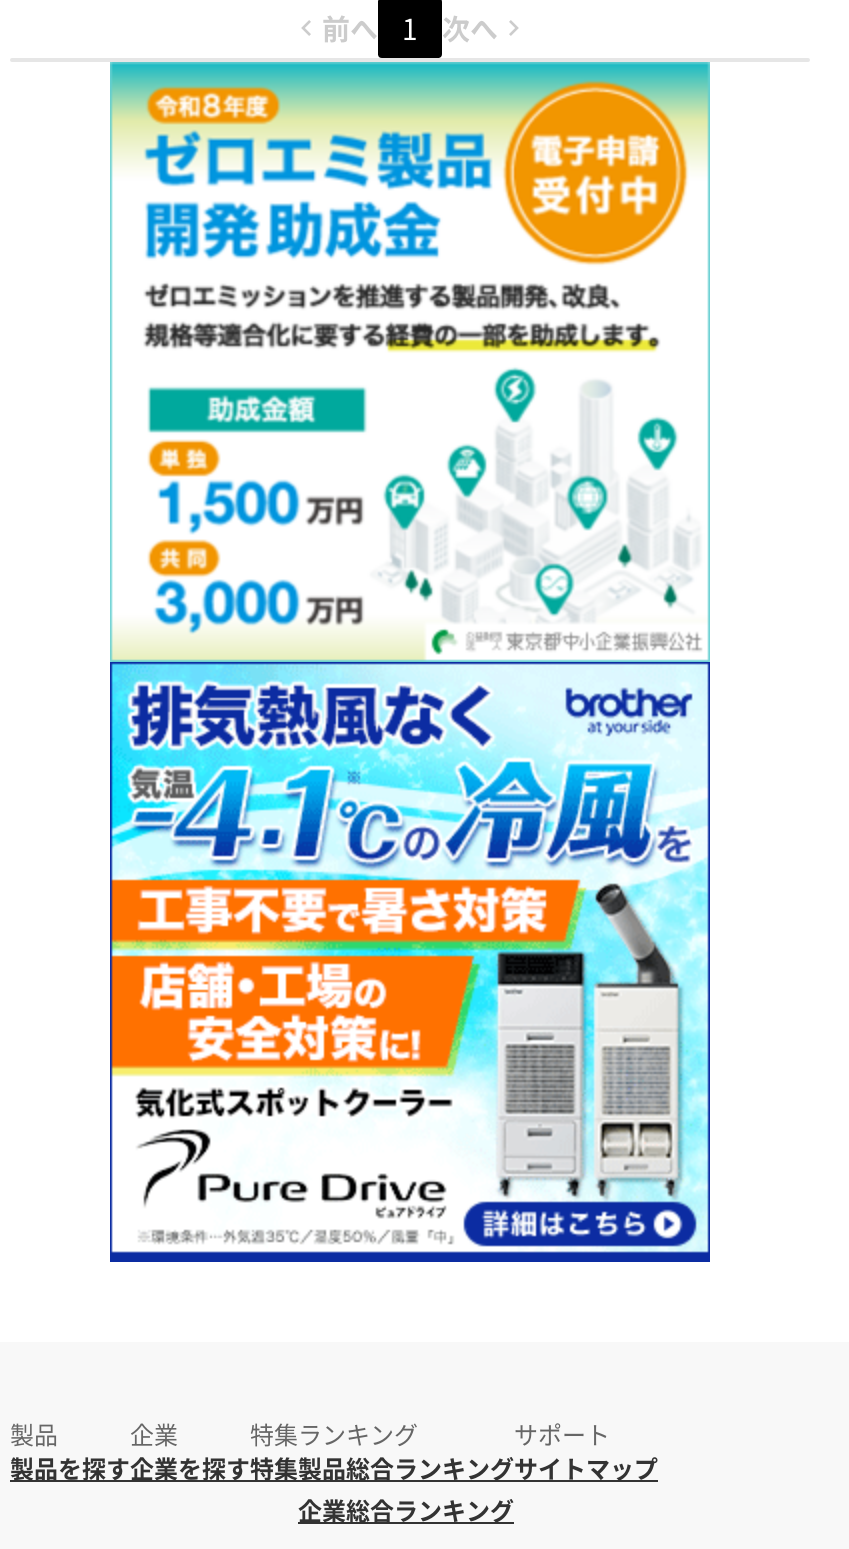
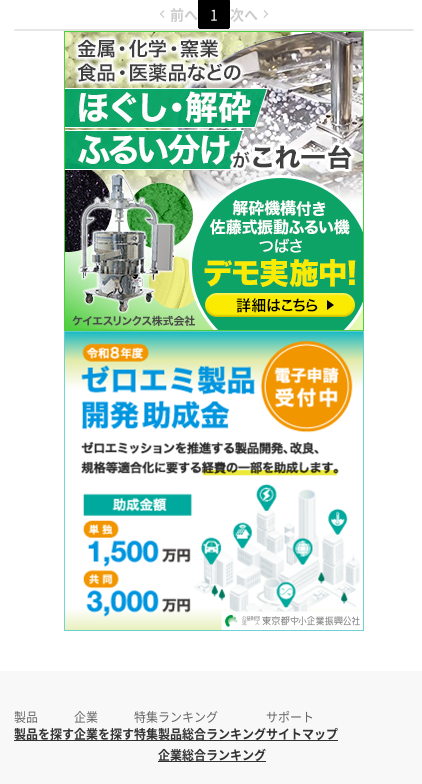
[108,60,712,1264] [image] -> [63,30,365,631] [image]

